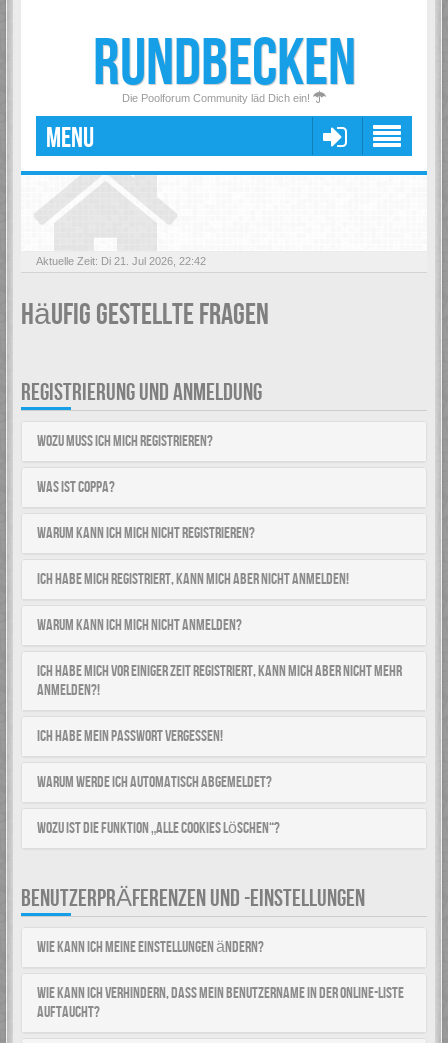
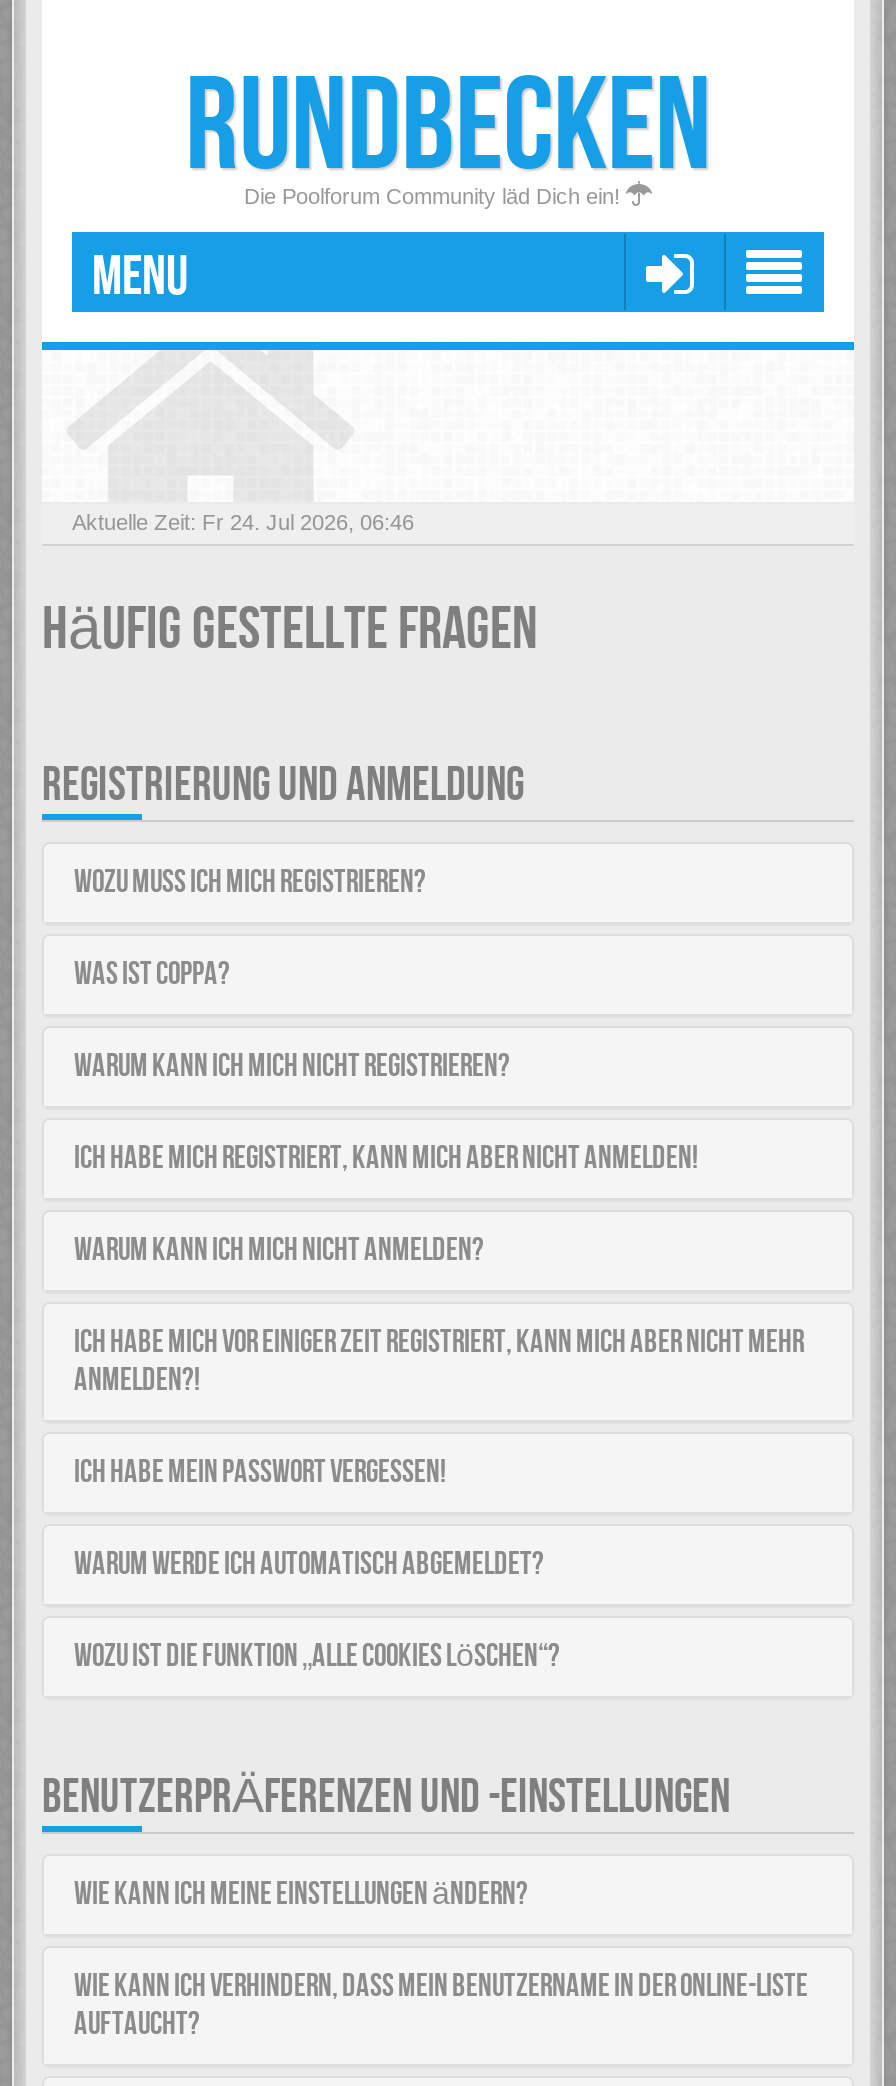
[36,255,206,267] Aktuelle Zeit: Di 21. Jul 2026, 22:42 -> [72,510,414,534] Aktuelle Zeit: Fr 24. Jul 2026, 06:46

